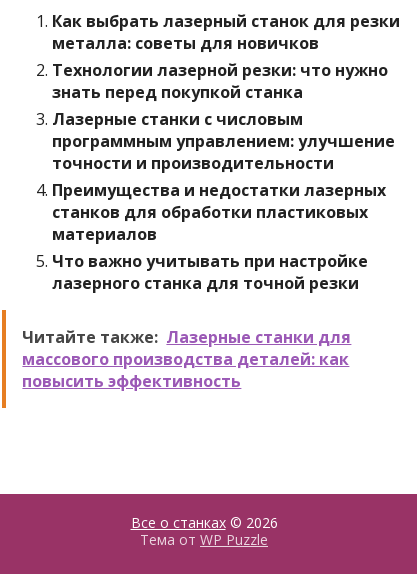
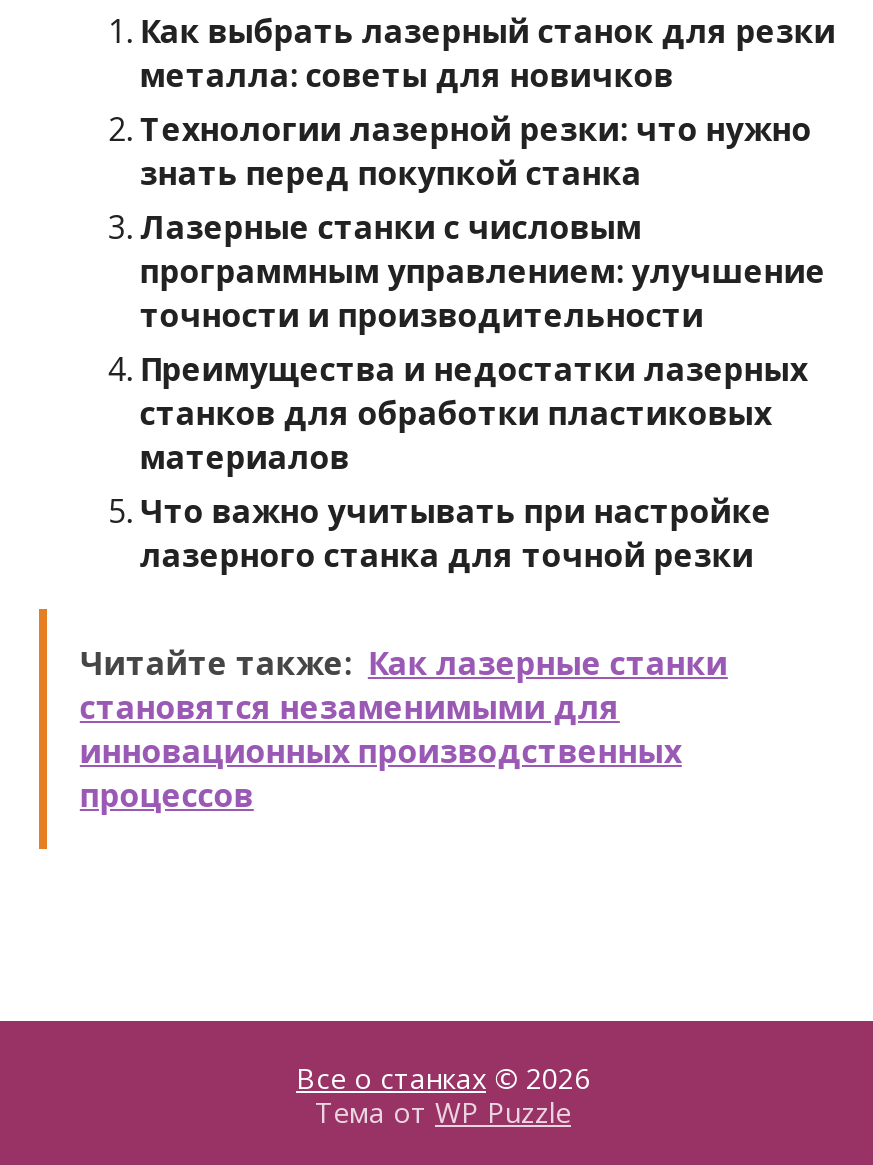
[22,326,351,392] Читайте также: Лазерные станки для | массового производства деталей: как | повысить эффективность -> [80,641,728,817] Читайте также: Как лазерные станки | становятся незаменимыми для | инновационных производственных | процессов

